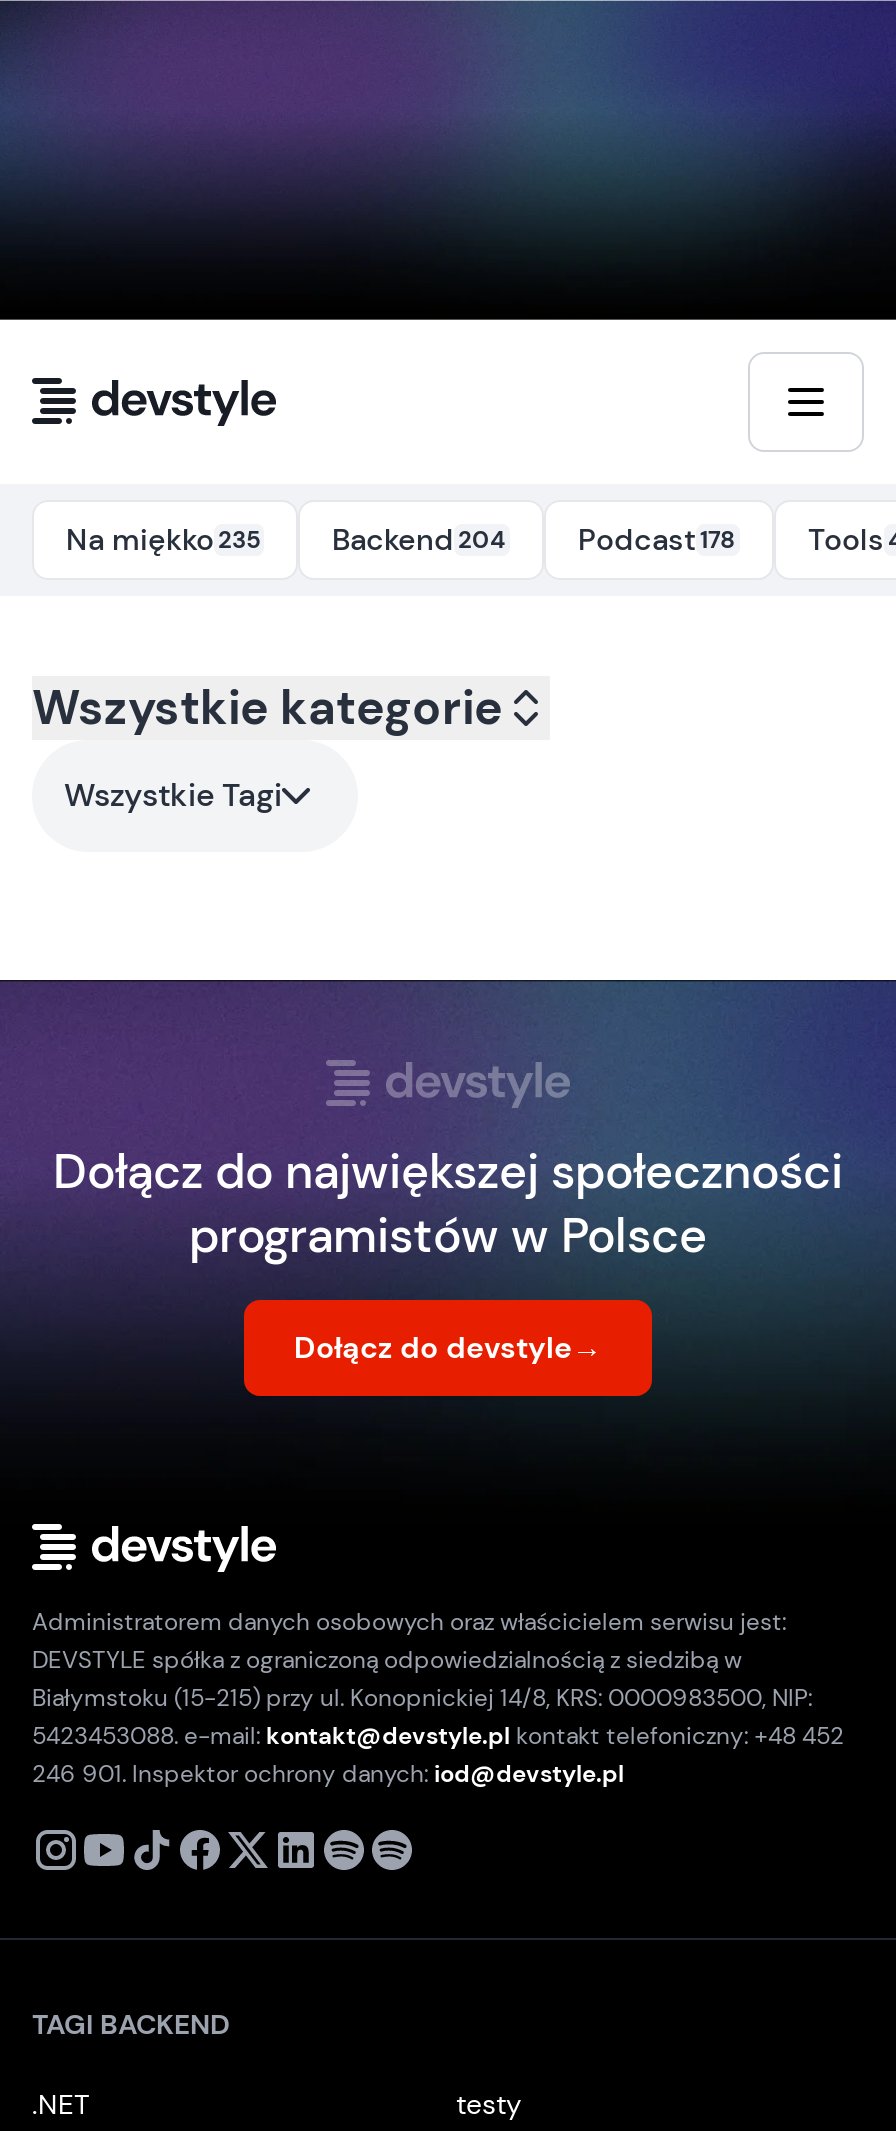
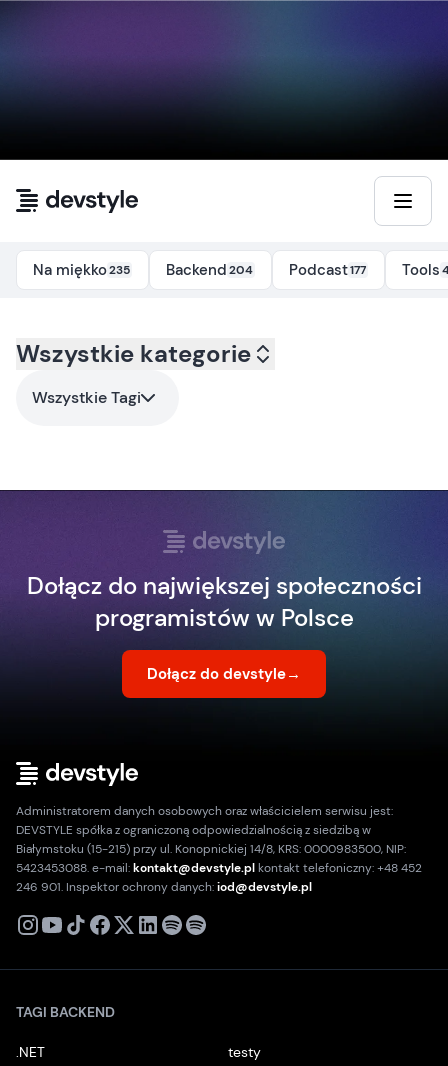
[578,520,736,560] Podcast 178 -> [289,260,366,280] Podcast 177

